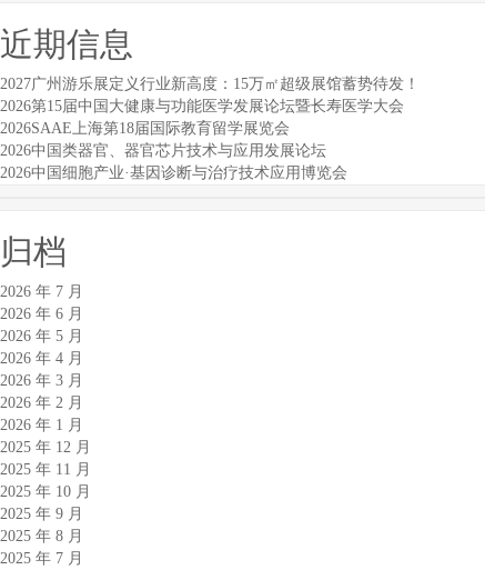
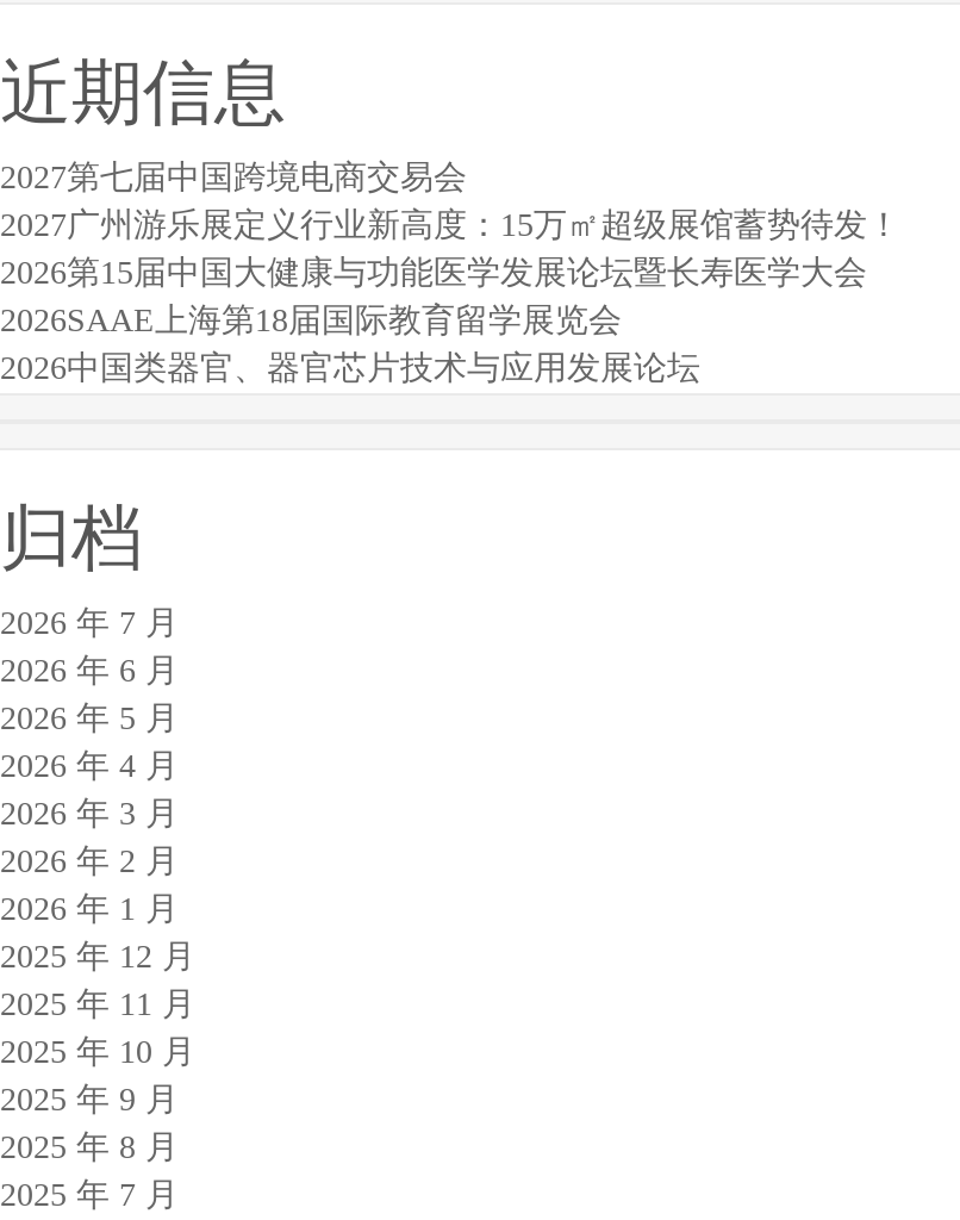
none -> [0,160,467,195] 2027第七届中国跨境电商交易会
moved [0,98,404,159] -> [0,255,867,386]: 2026第15届中国大健康与功能医学发展论坛暨长寿医学大会 | 2026SAAE上海第18届国际教育留学展览会 | 2026中国类器官、器官芯片技术与应用发展论坛
[0,164,347,181] 2026中国细胞产业·基因诊断与治疗技术应用博览会 -> none

